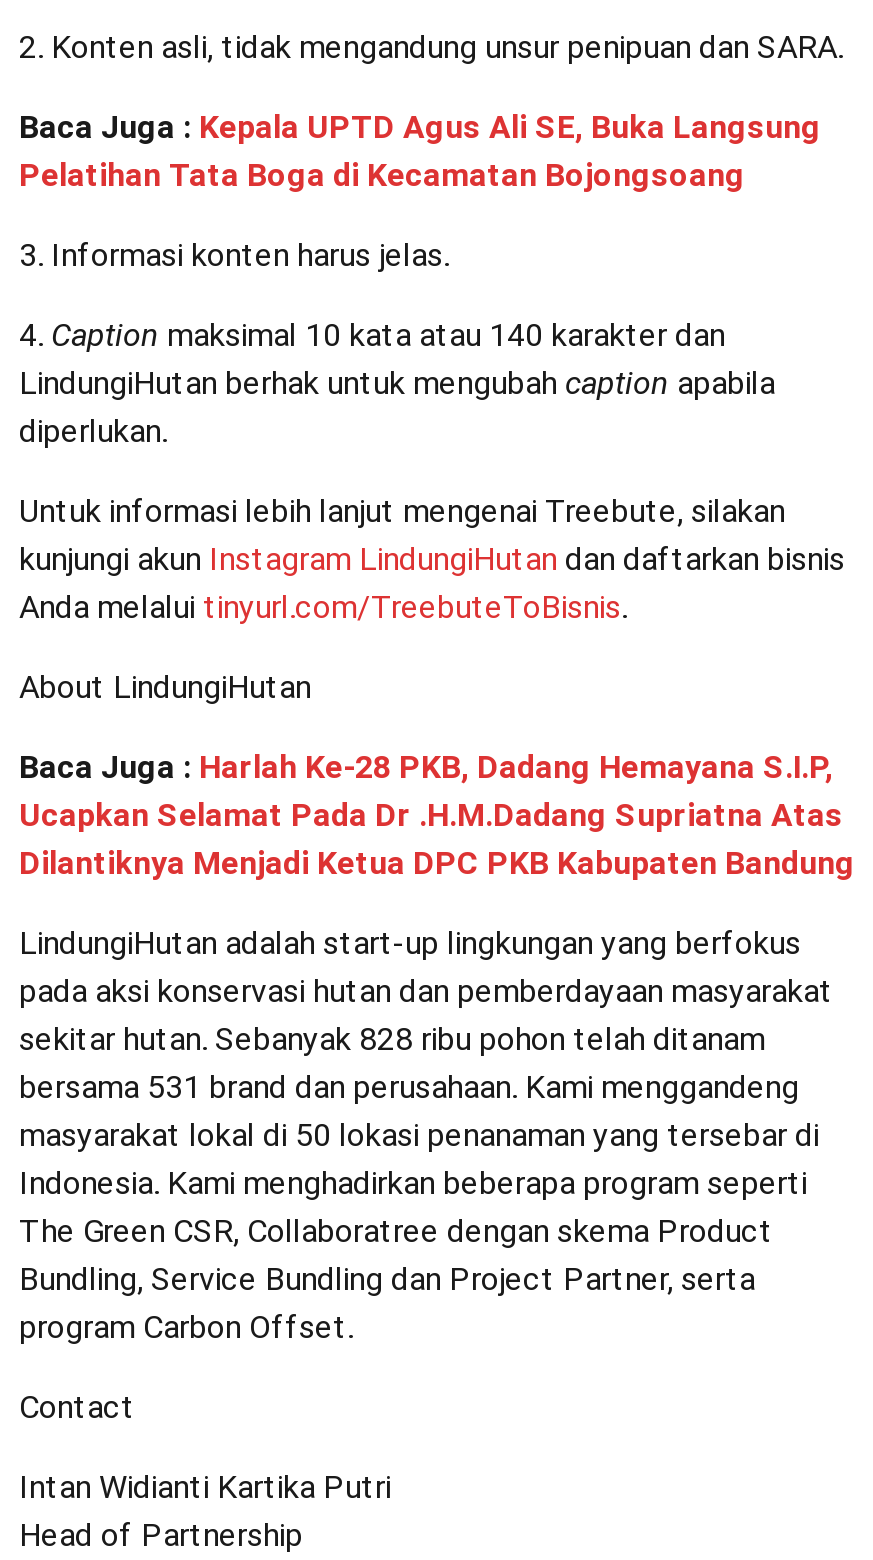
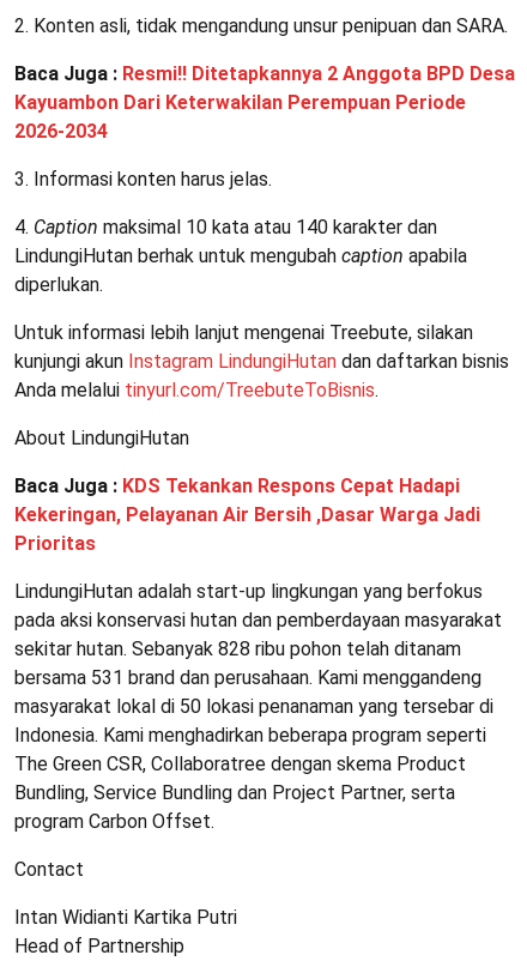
[19,108,821,194] Baca Juga : Kepala UPTD Agus Ali SE, Buka Langsung | Pelatihan Tata Boga di Kecamatan Bojongsoang -> [14,62,515,143] Baca Juga : Resmi!! Ditetapkannya 2 Anggota BPD Desa | Kayuambon Dari Keterwakilan Perempuan Periode | 2026-2034
[19,748,855,882] Baca Juga : Harlah Ke-28 PKB, Dadang Hemayana S.I.P, | Ucapkan Selamat Pada Dr .H.M.Dadang Supriatna Atas | Dilantiknya Menjadi Ketua DPC PKB Kabupaten Bandung -> [14,475,480,555] Baca Juga : KDS Tekankan Respons Cepat Hadapi | Kekeringan, Pelayanan Air Bersih ,Dasar Warga Jadi | Prioritas

